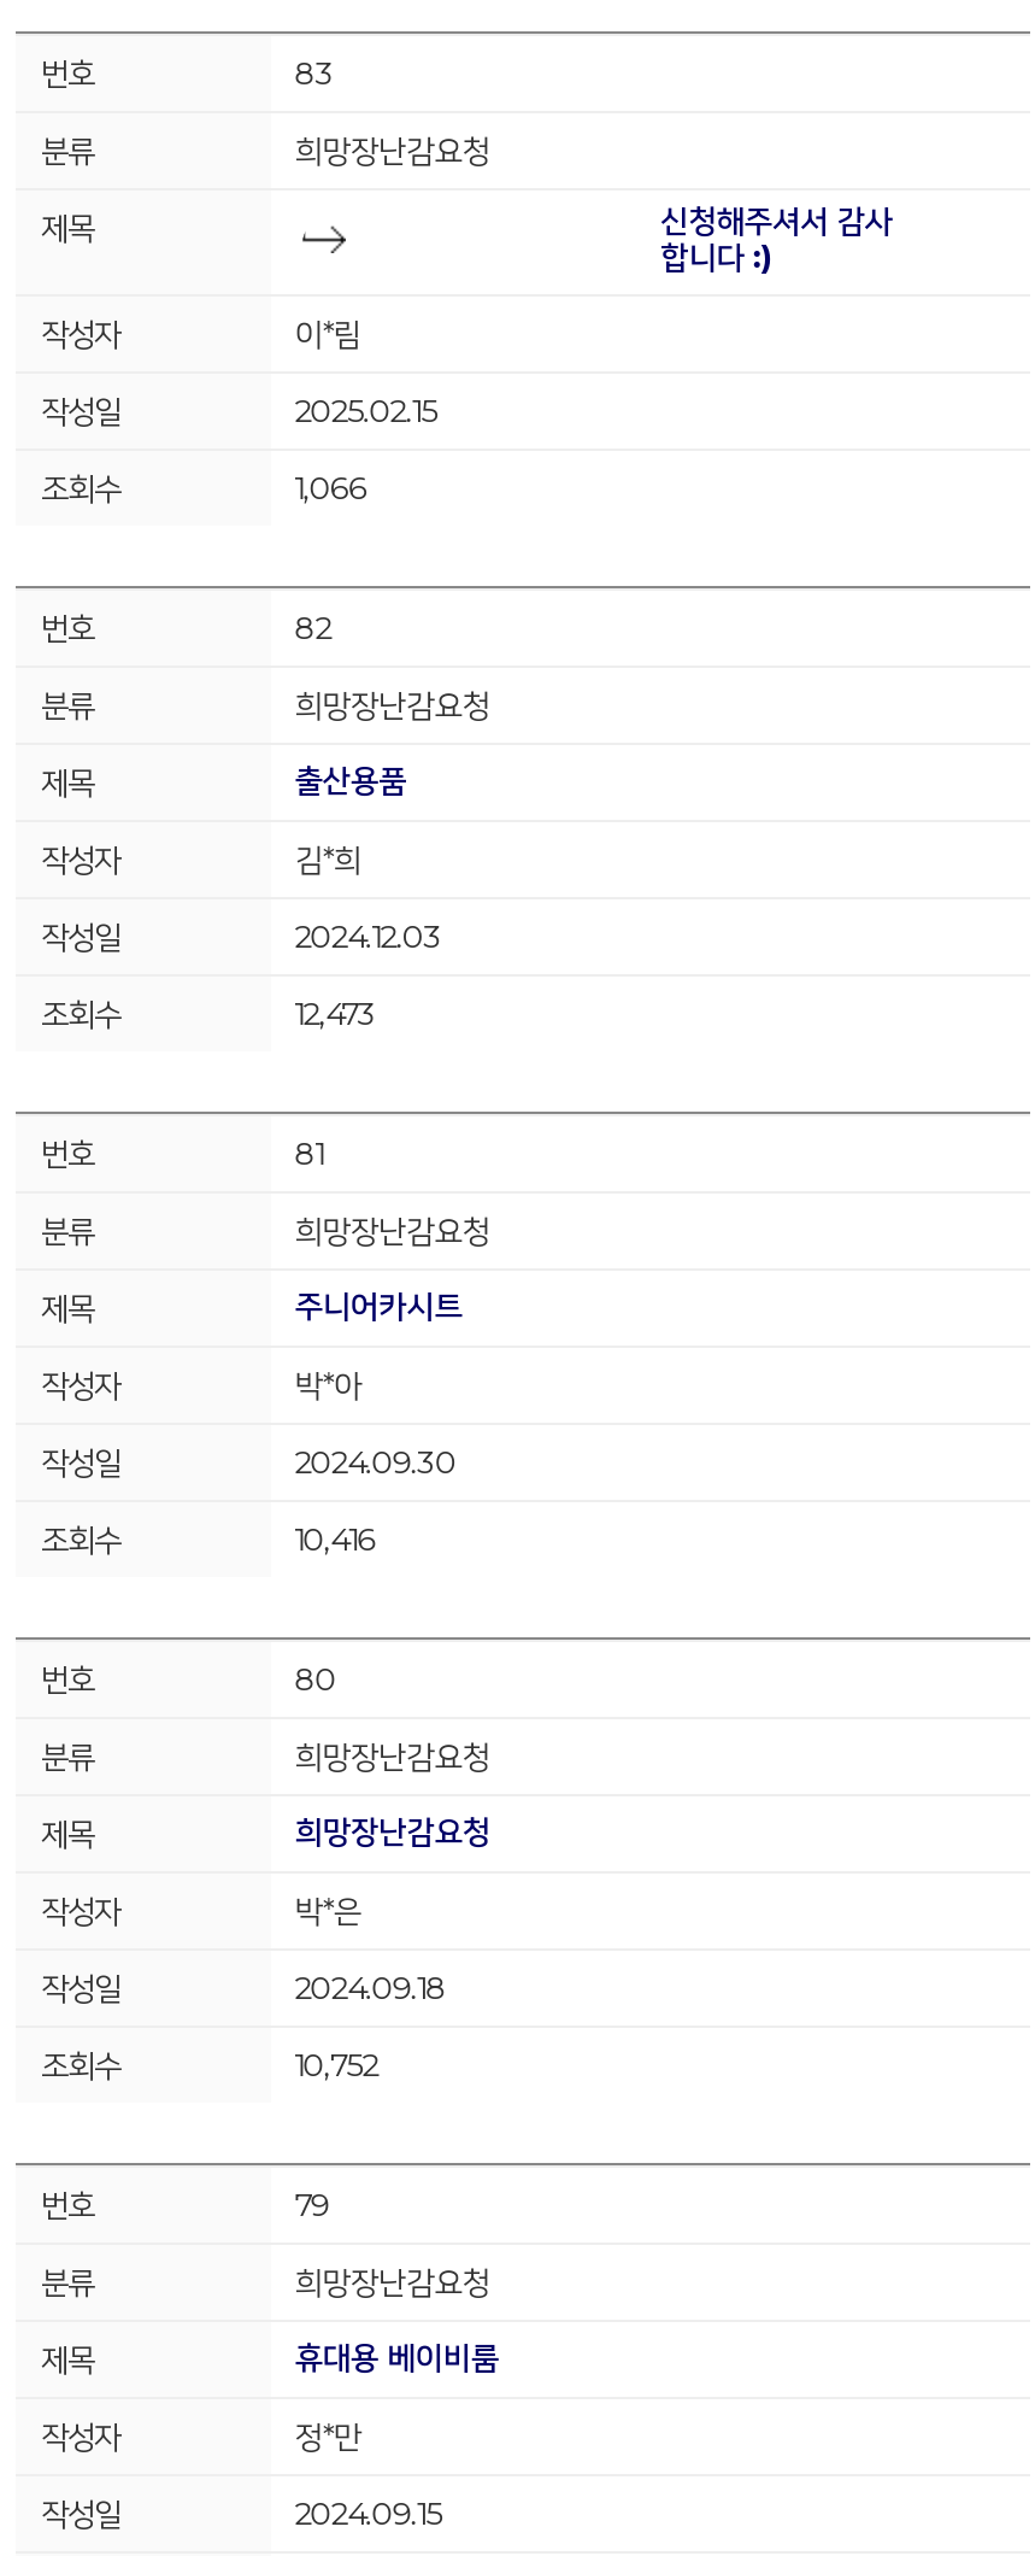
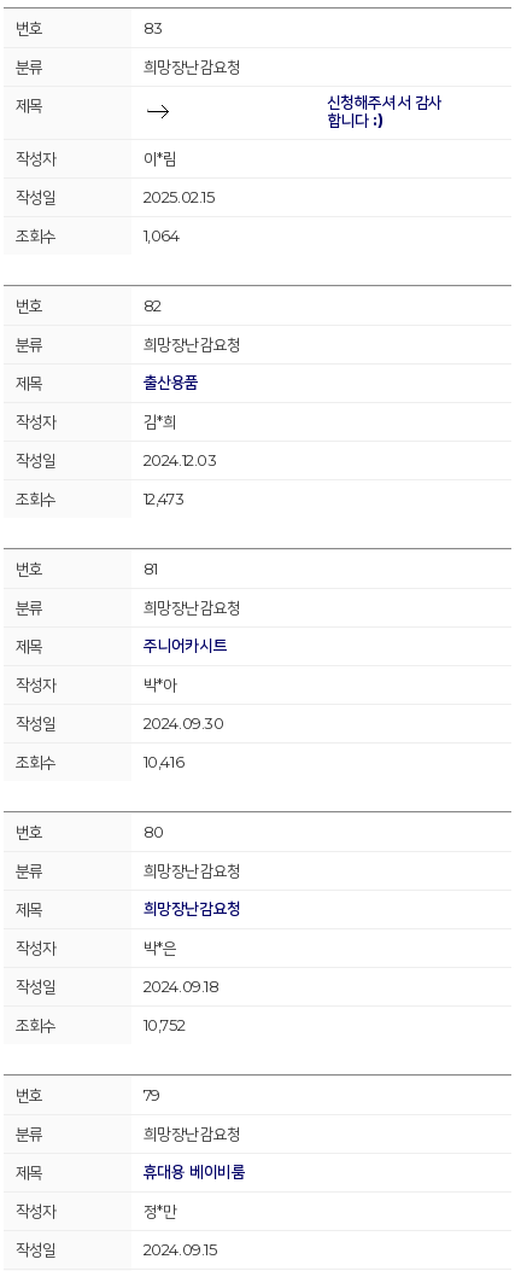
[294,468,367,506] 1,066 -> [143,226,179,245] 1,064

